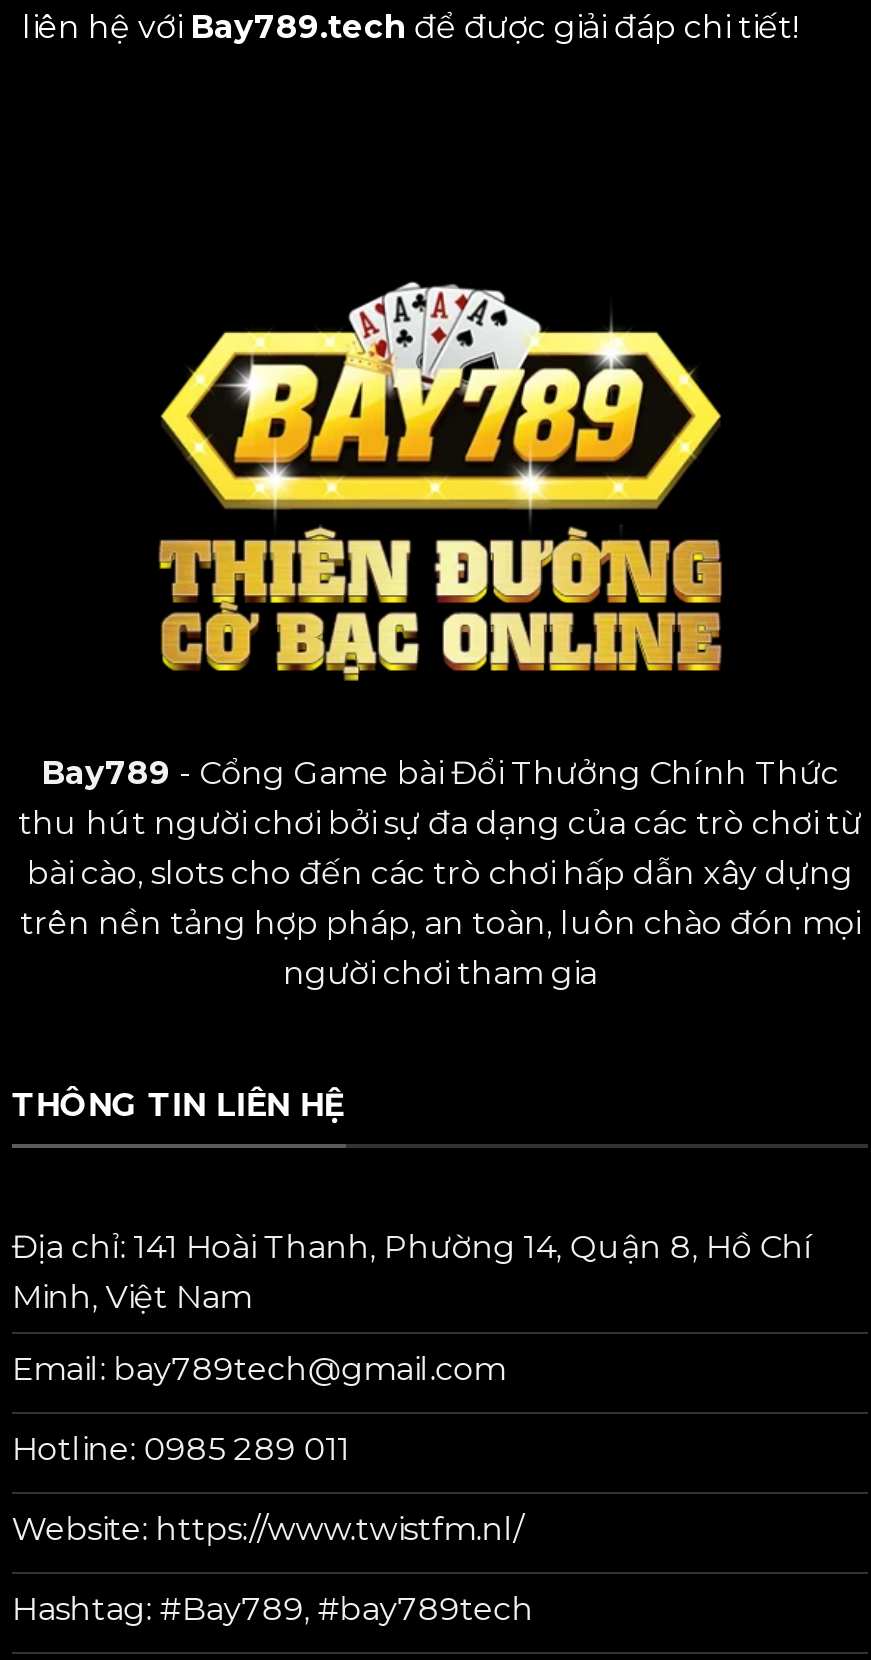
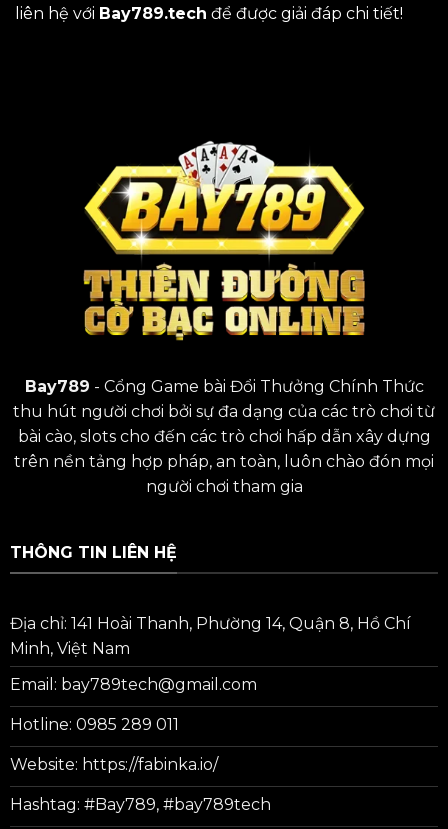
[12,1509,524,1547] Website: https://www.twistfm.nl/ -> [10,755,218,774] Website: https://fabinka.io/

